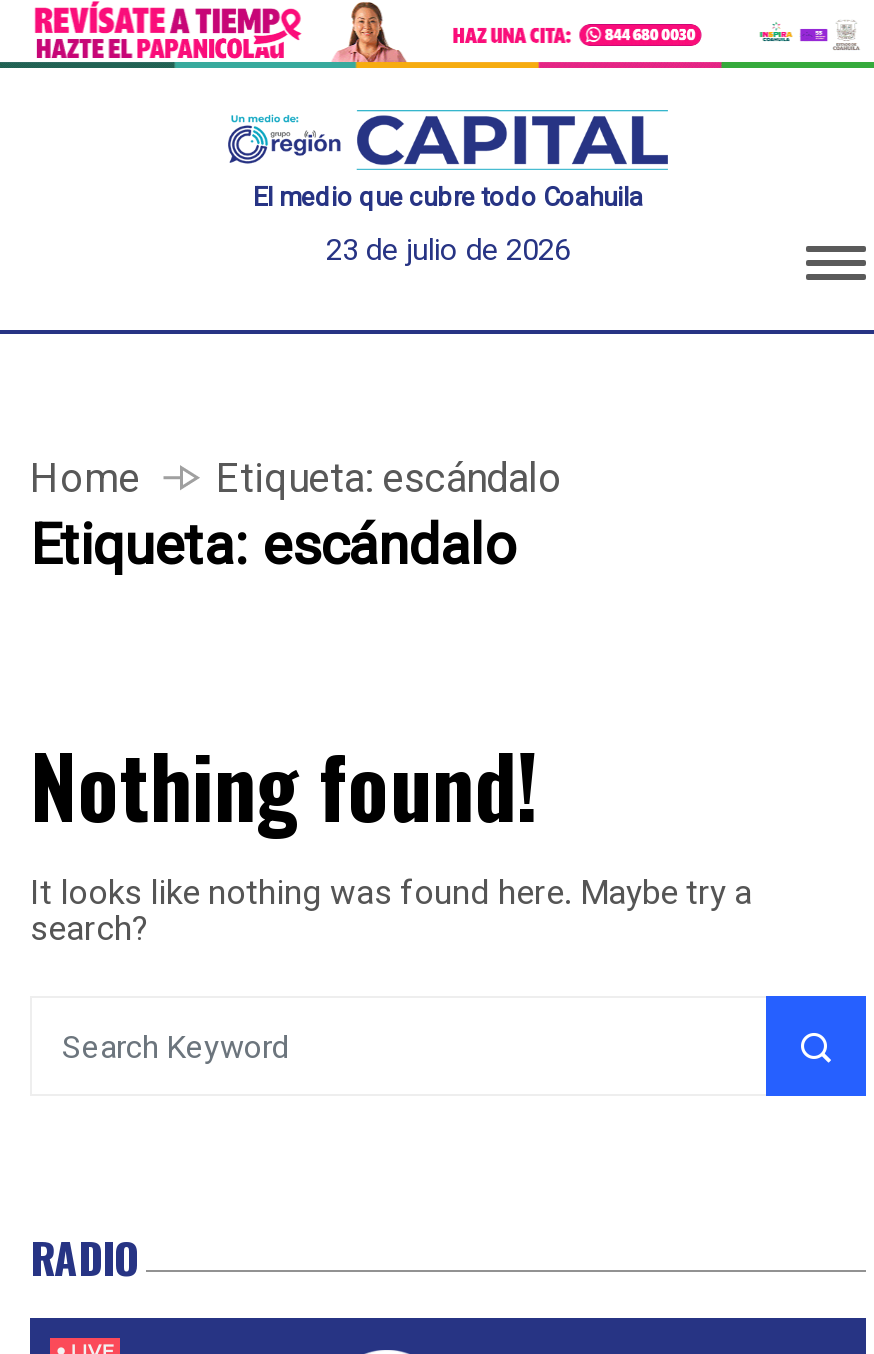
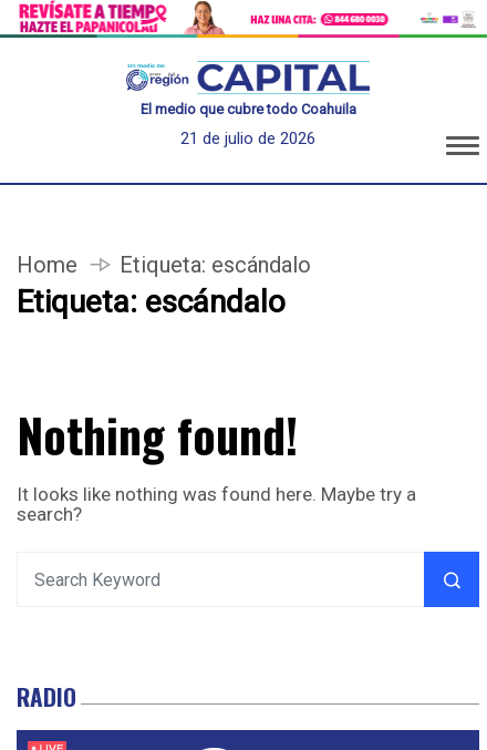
[326,232,570,268] 23 de julio de 2026 -> [180,129,315,149] 21 de julio de 2026

